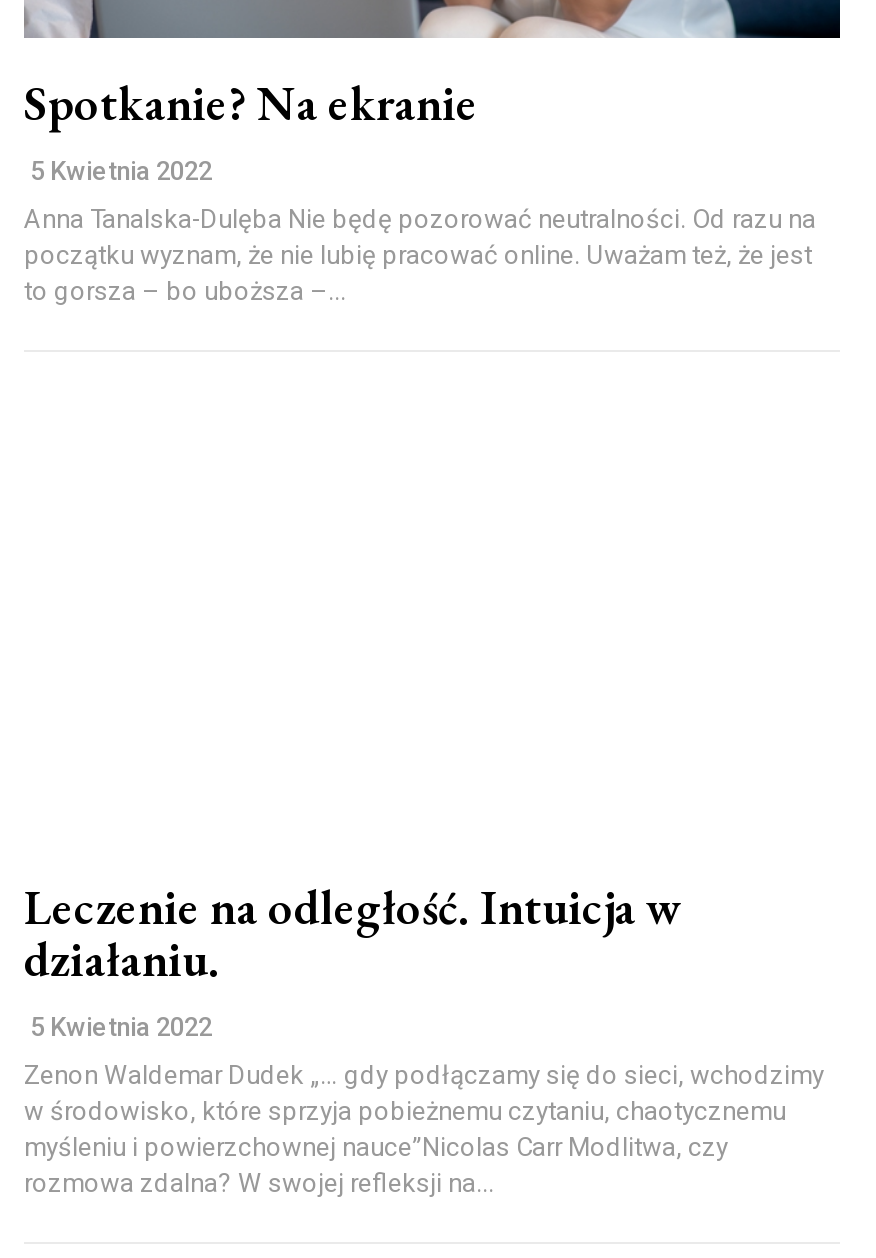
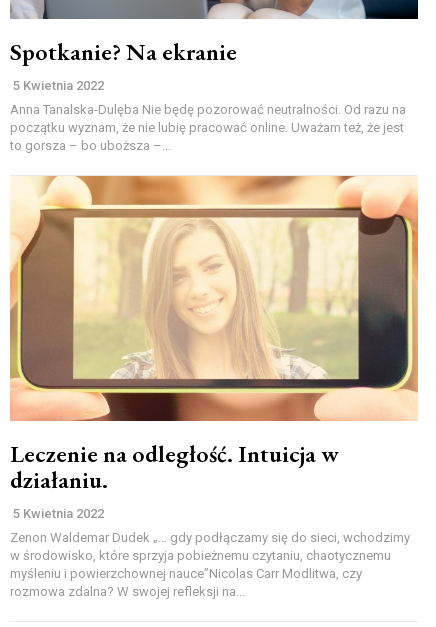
none -> [9,175,419,422] [image]

